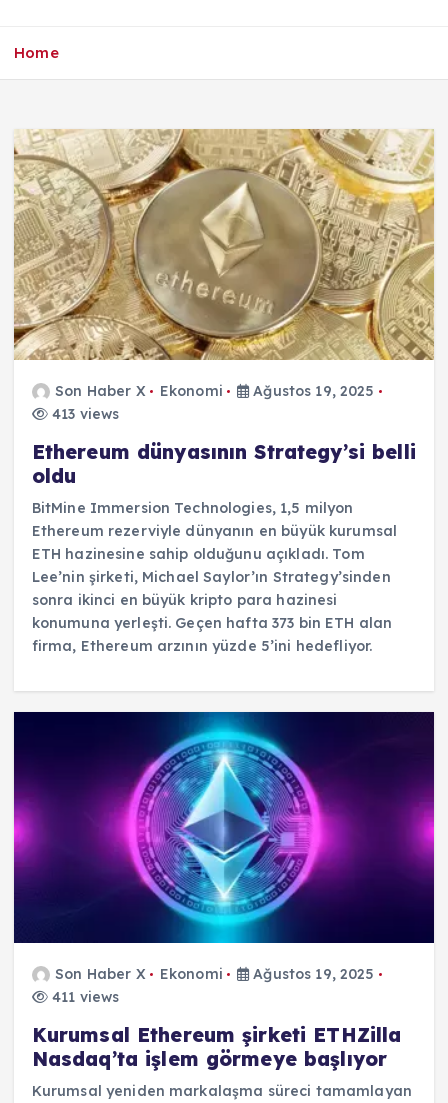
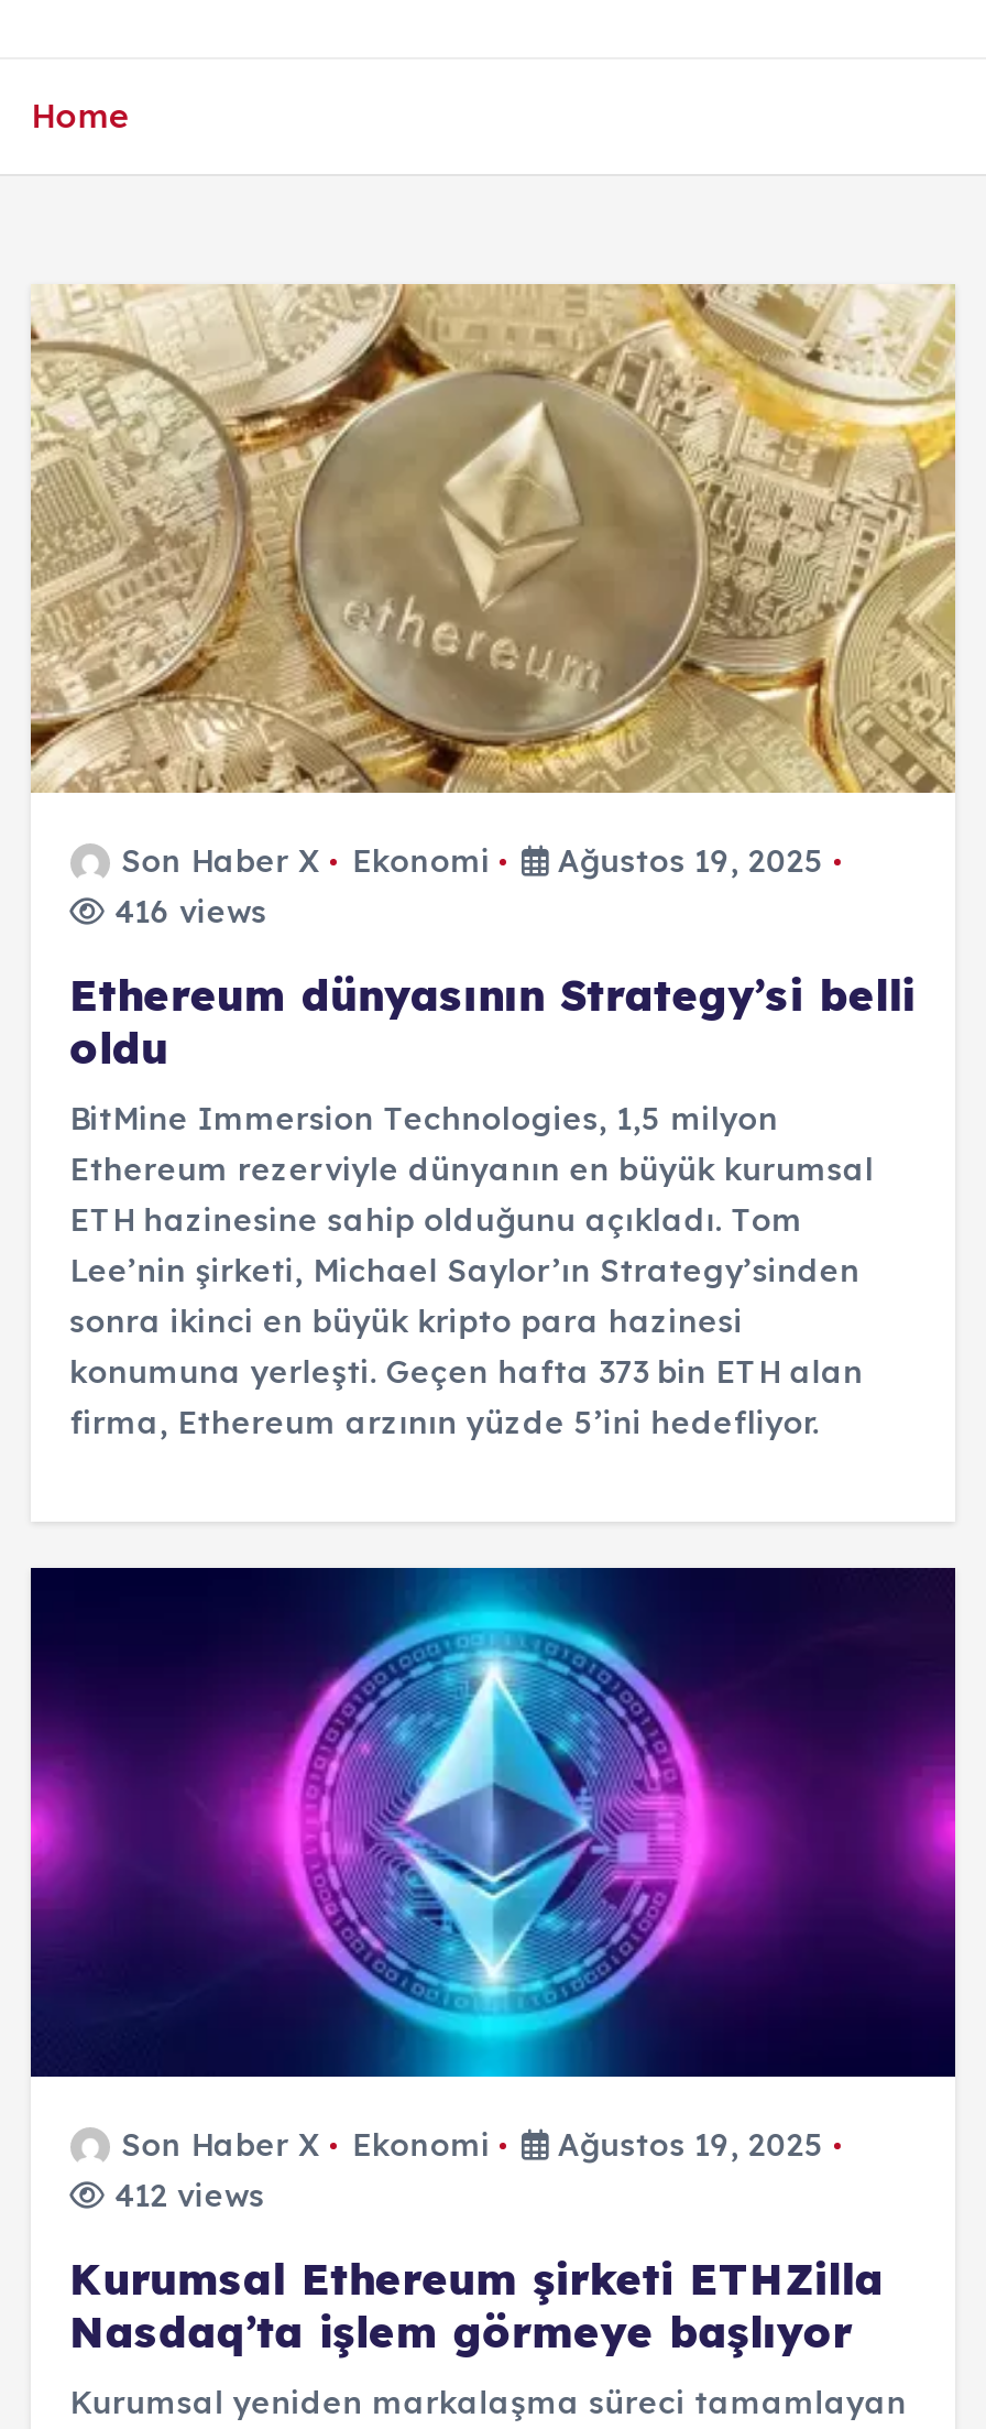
[48,405,119,423] 413 views -> [105,891,267,931] 416 views
[48,988,119,1006] 411 views -> [105,2175,265,2215] 412 views

